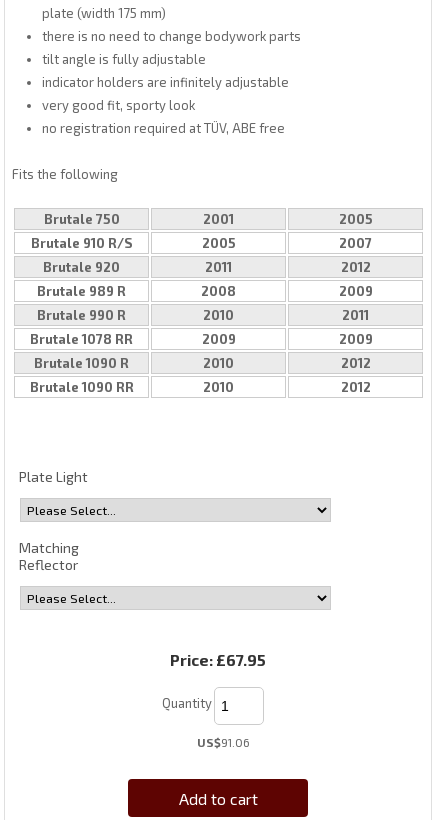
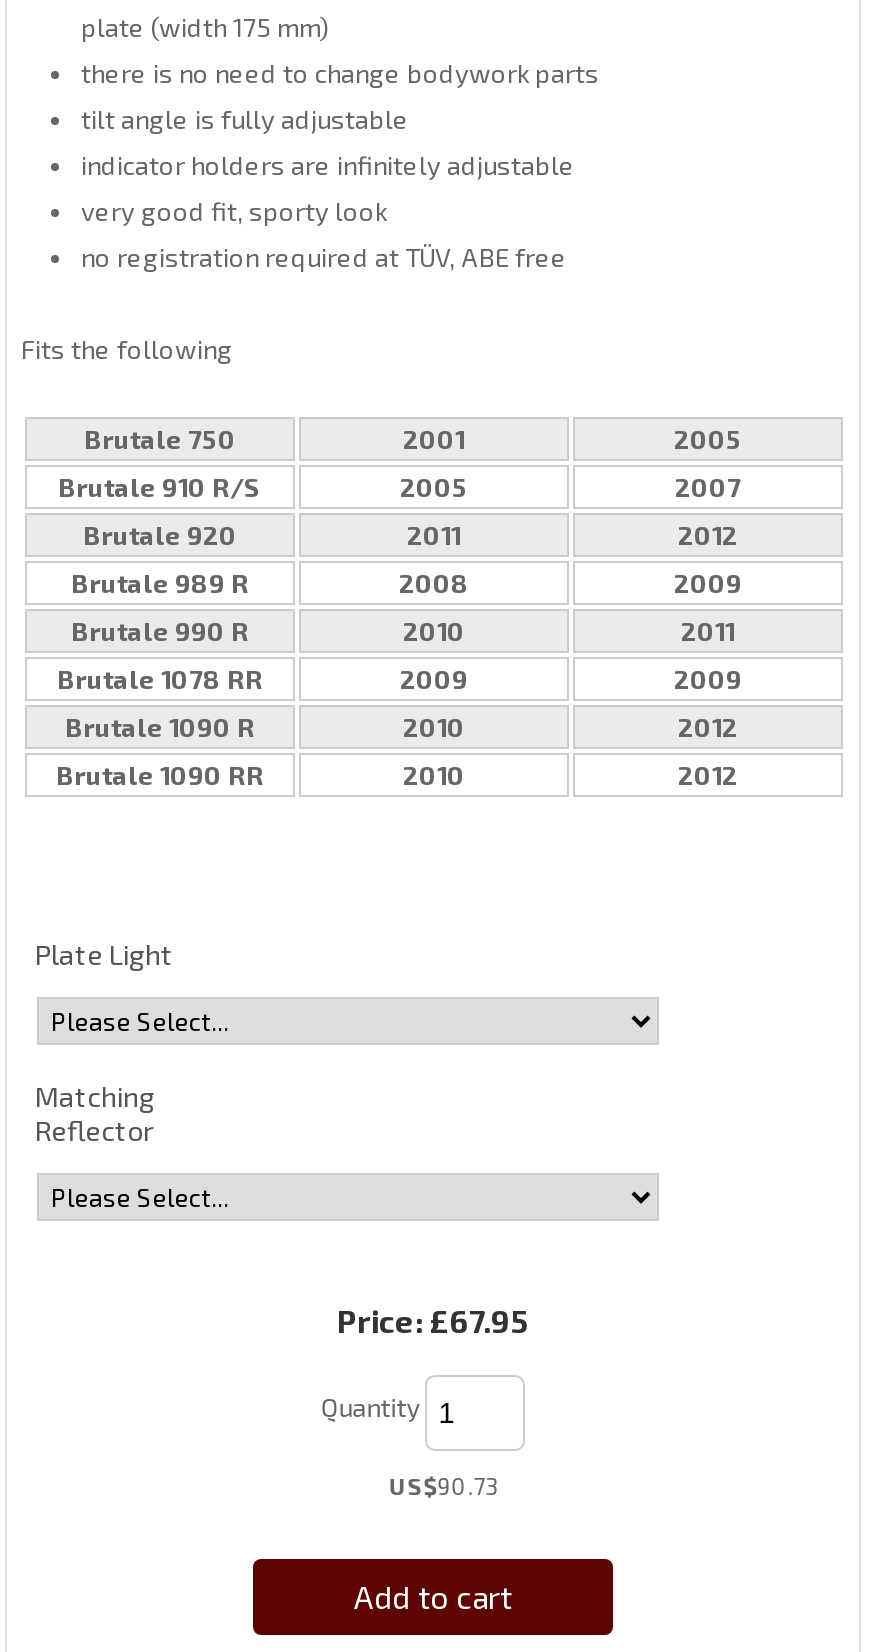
[197,735,250,749] US$91.06 -> [390,1470,500,1498] US$90.73

